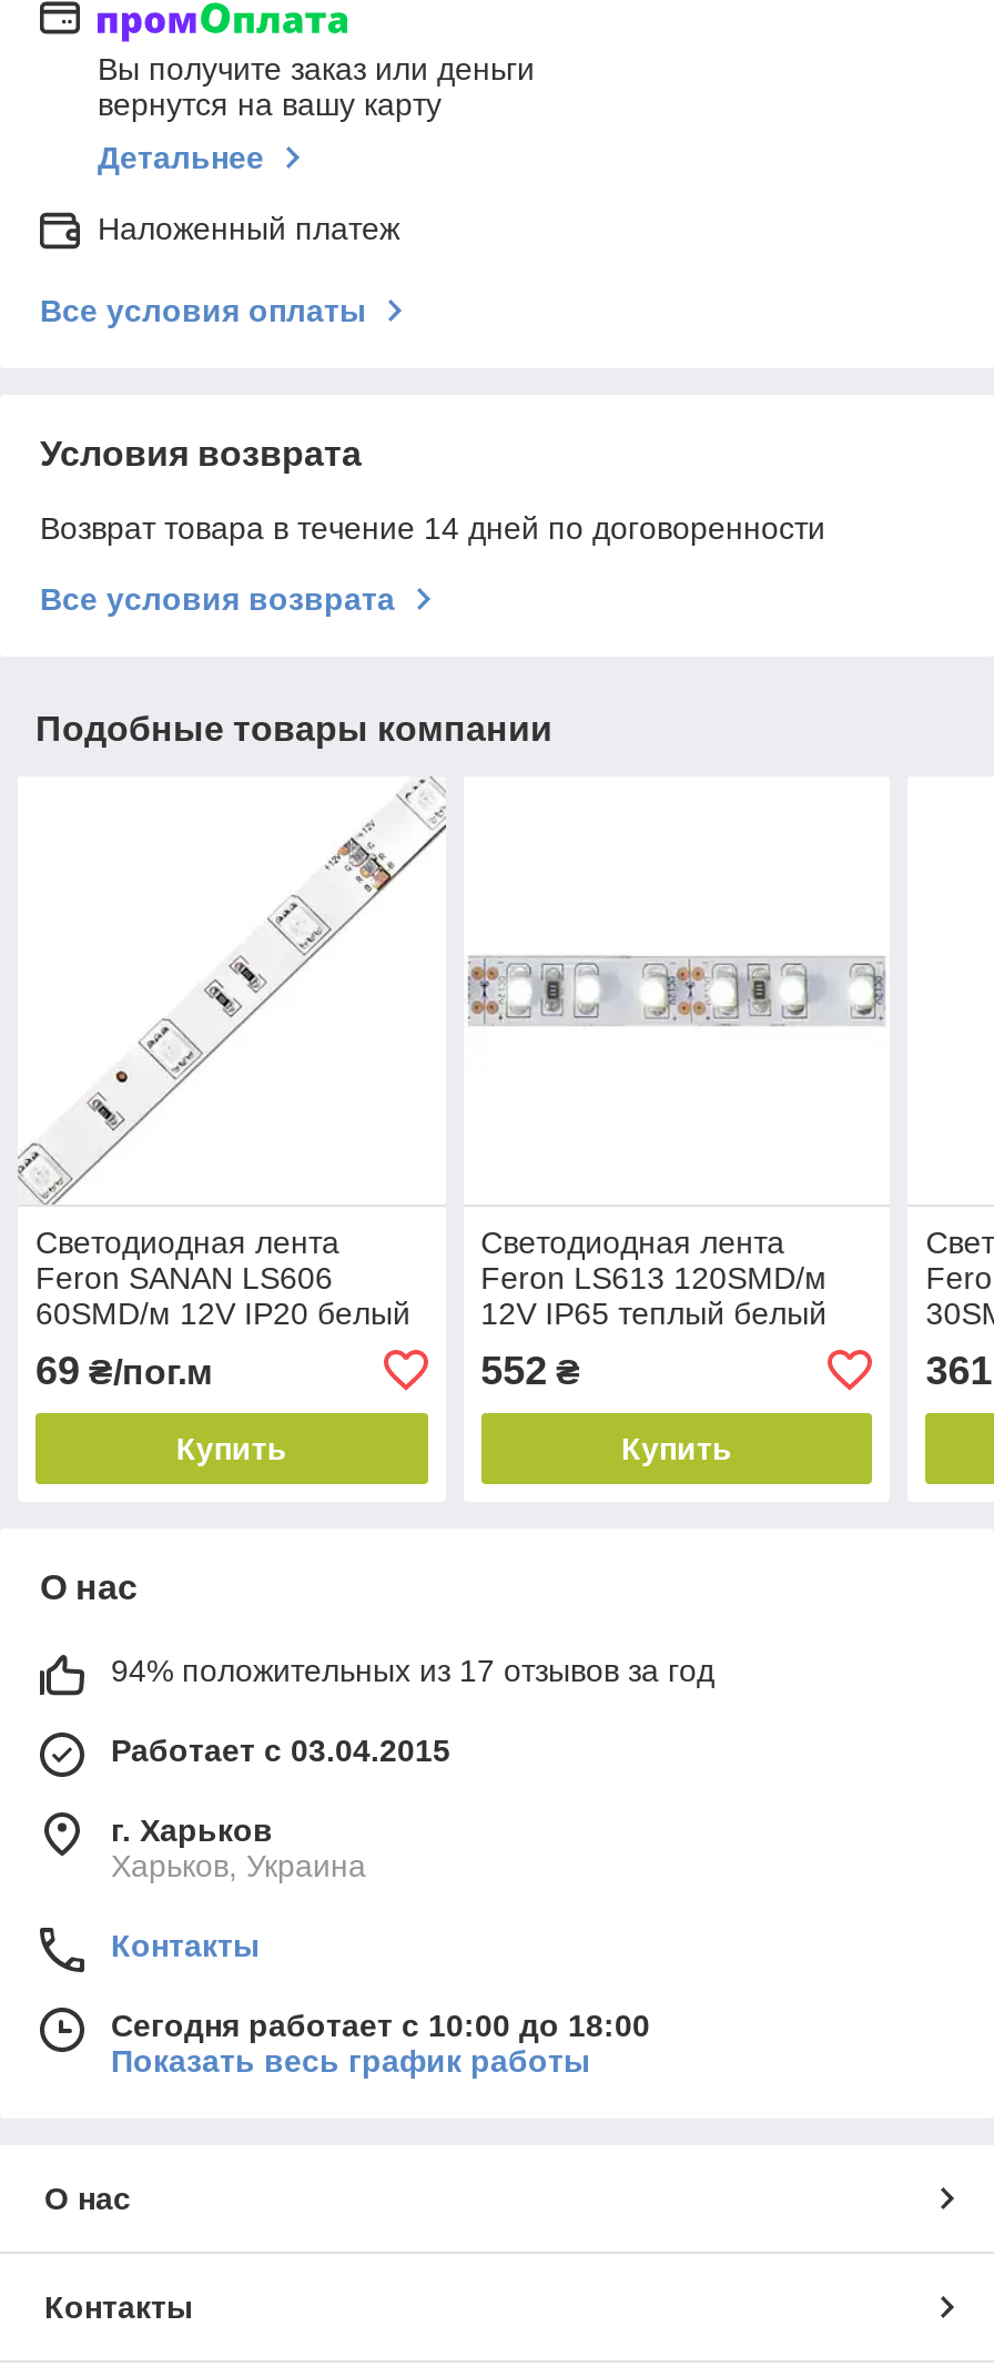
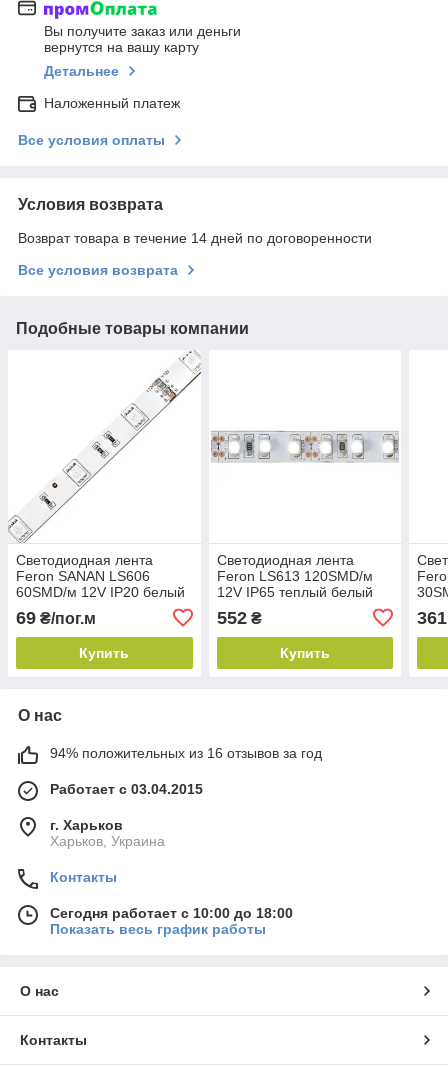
[111,1652,714,1688] 94% положительных из 17 отзывов за год -> [50,745,322,761] 94% положительных из 16 отзывов за год

